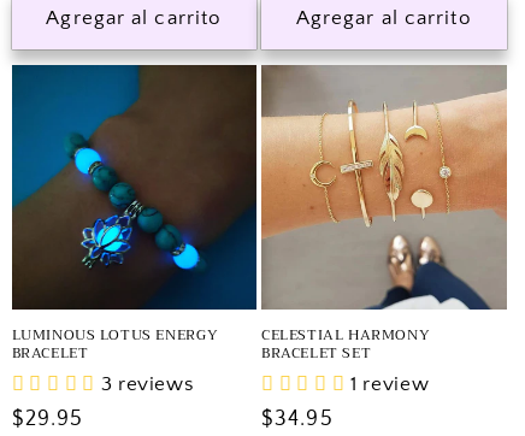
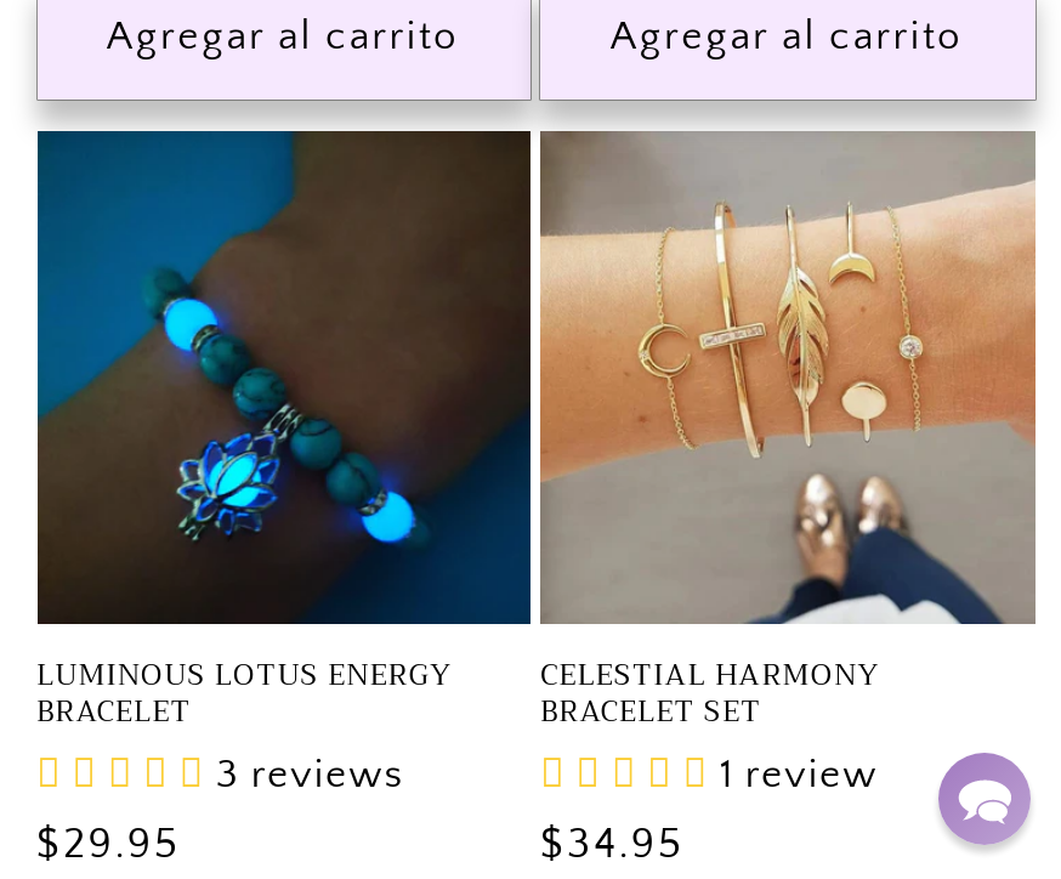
none -> [936,750,1033,850] [image]

